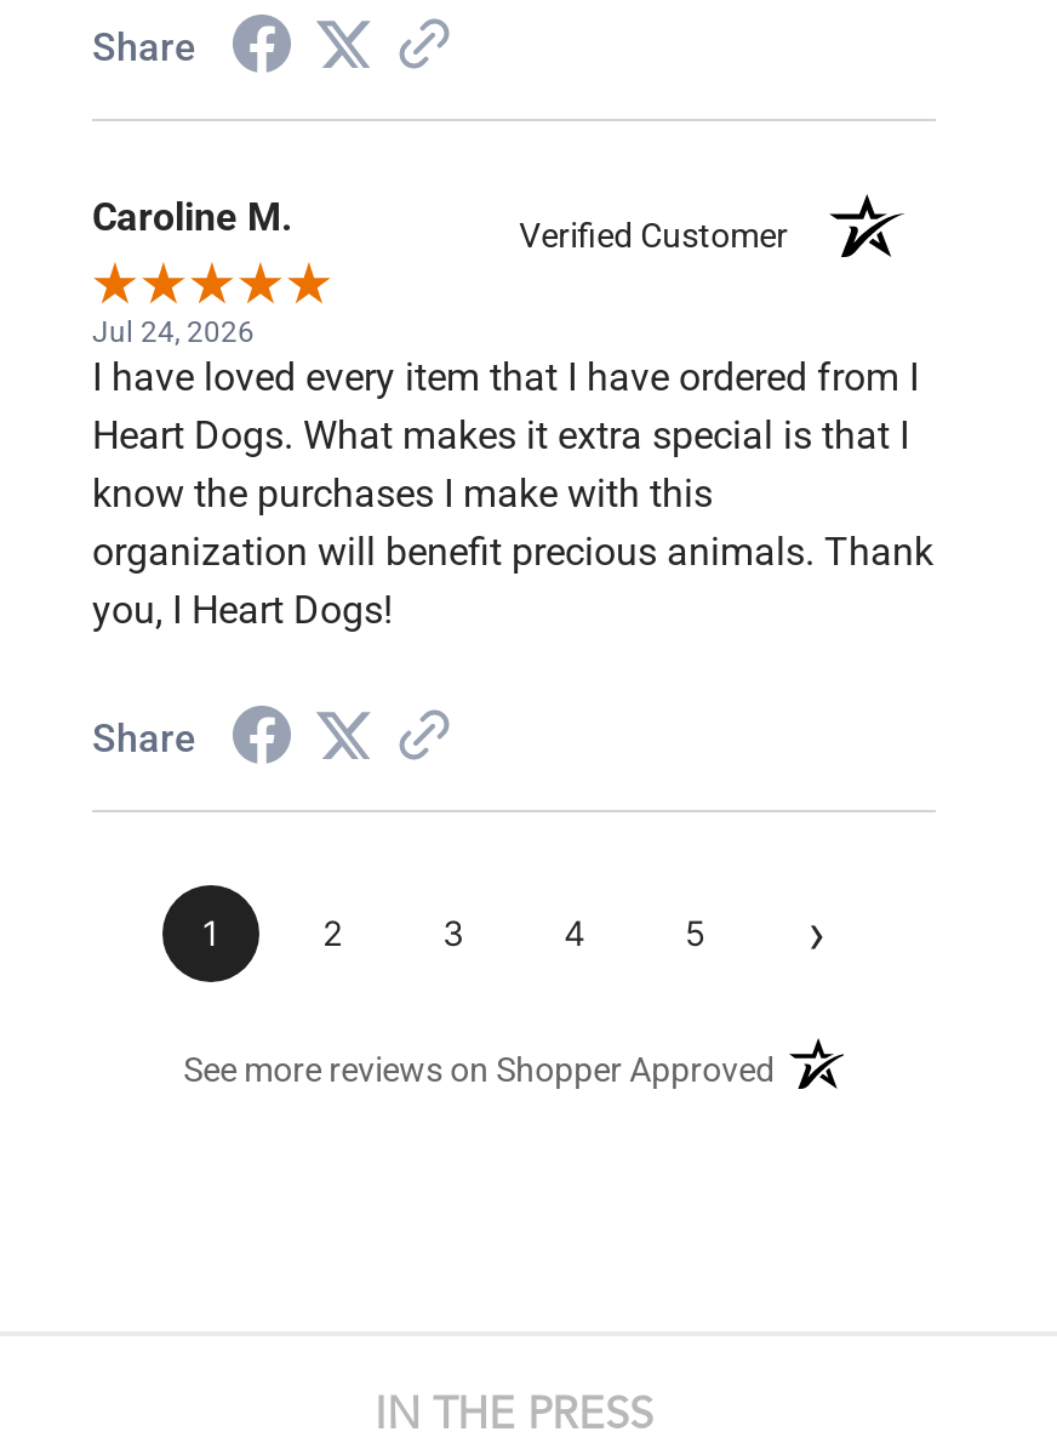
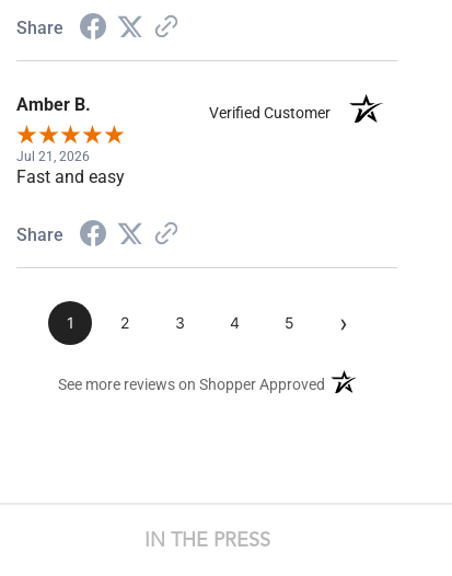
[92,195,293,241] Caroline M. -> [16,95,91,115] Amber B.
[92,316,933,634] Jul 24, 2026 | I have loved every item that I have ordered from I | Heart Dogs. What makes it extra special is that I | know the purchases I make with this | organization will benefit precious animals. Thank | you, I Heart Dogs! -> [16,149,125,188] Jul 21, 2026 | Fast and easy

